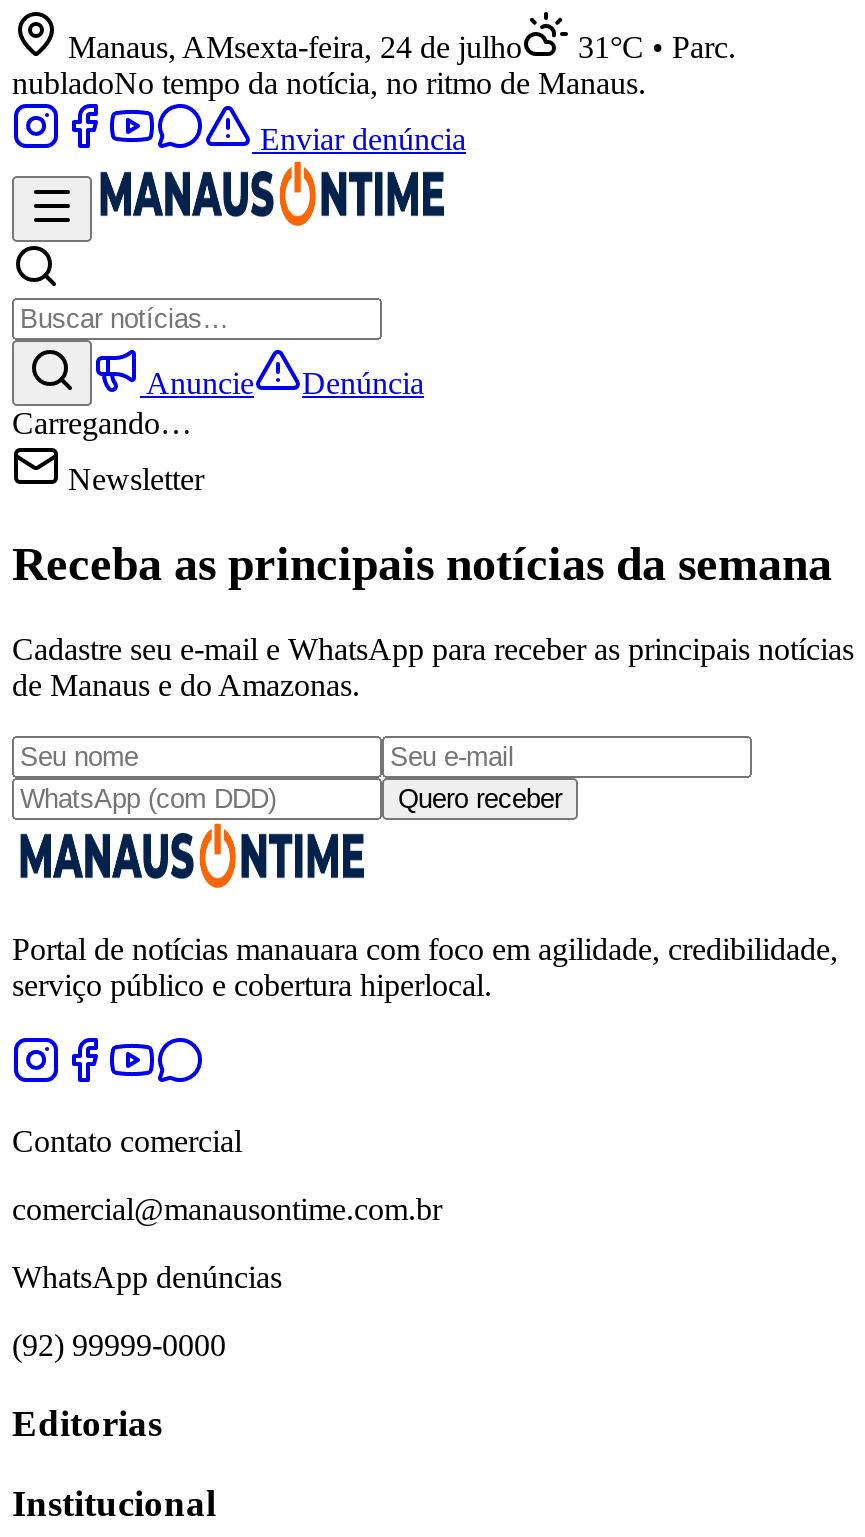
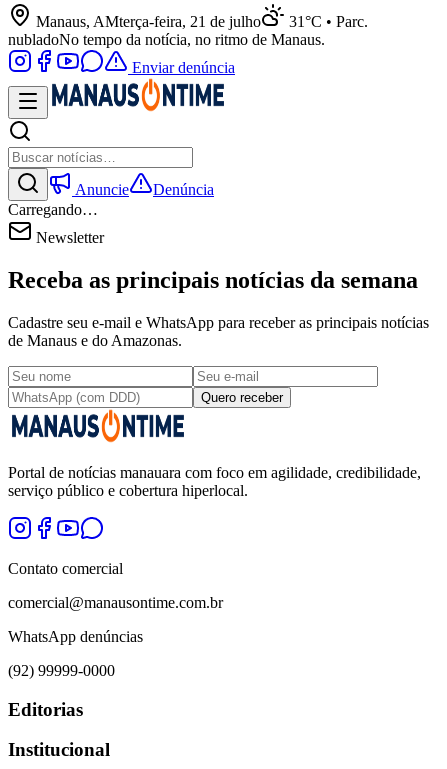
[60,30,522,64] Manaus, AMsexta-feira, 24 de julho -> [32,13,261,30] Manaus, AMterça-feira, 21 de julho

